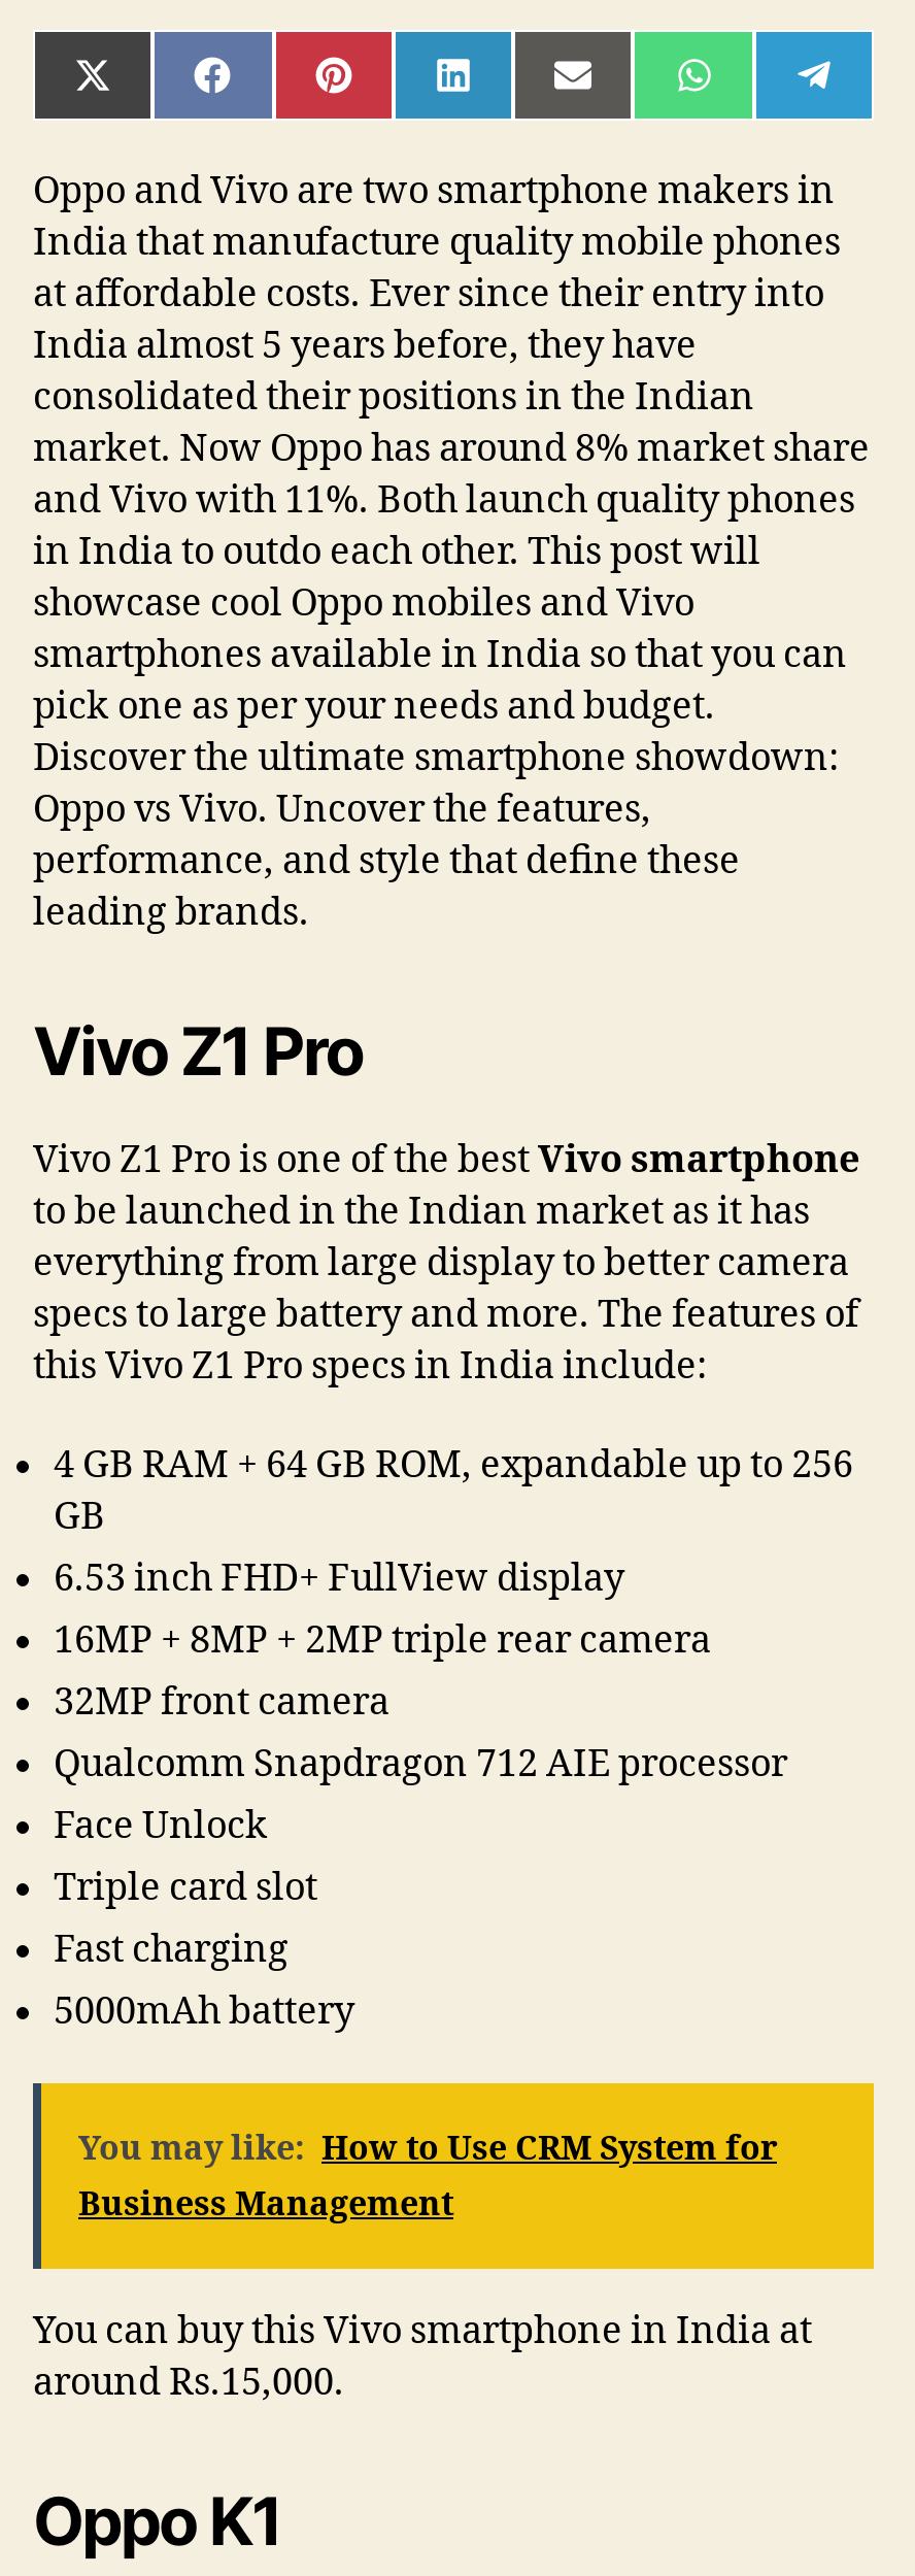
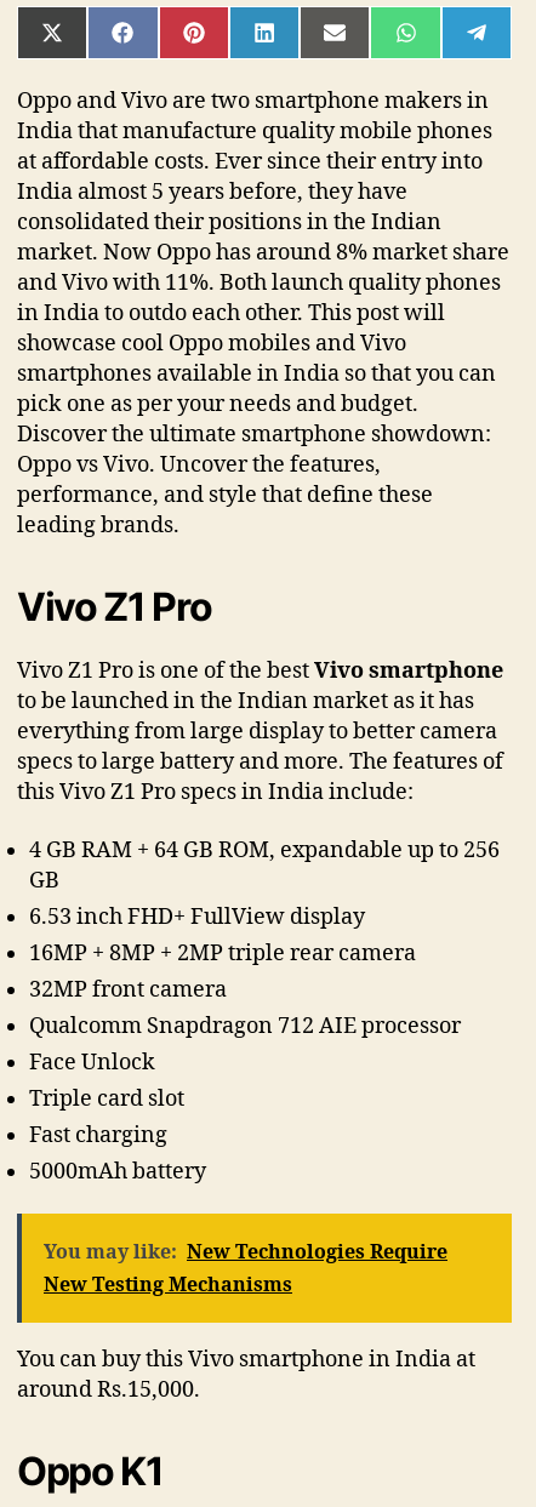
[78,2129,777,2226] You may like: How to Use CRM System for | Business Management -> [44,1240,447,1297] You may like: New Technologies Require | New Testing Mechanisms

